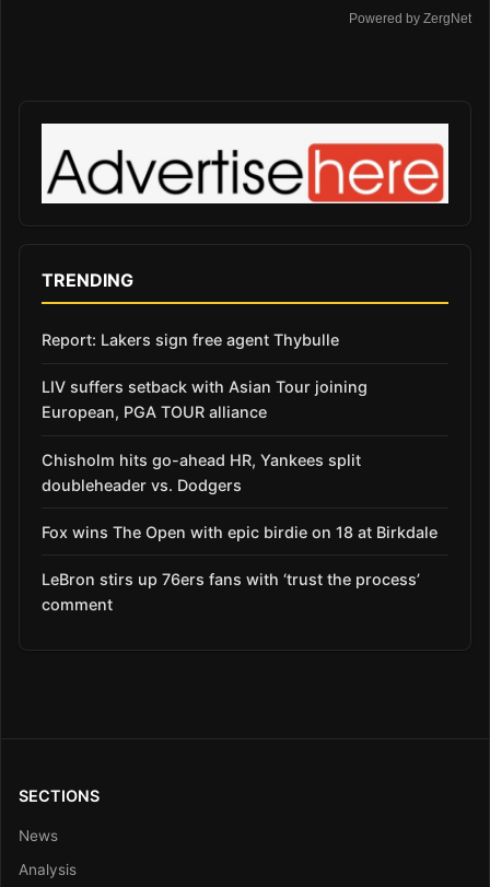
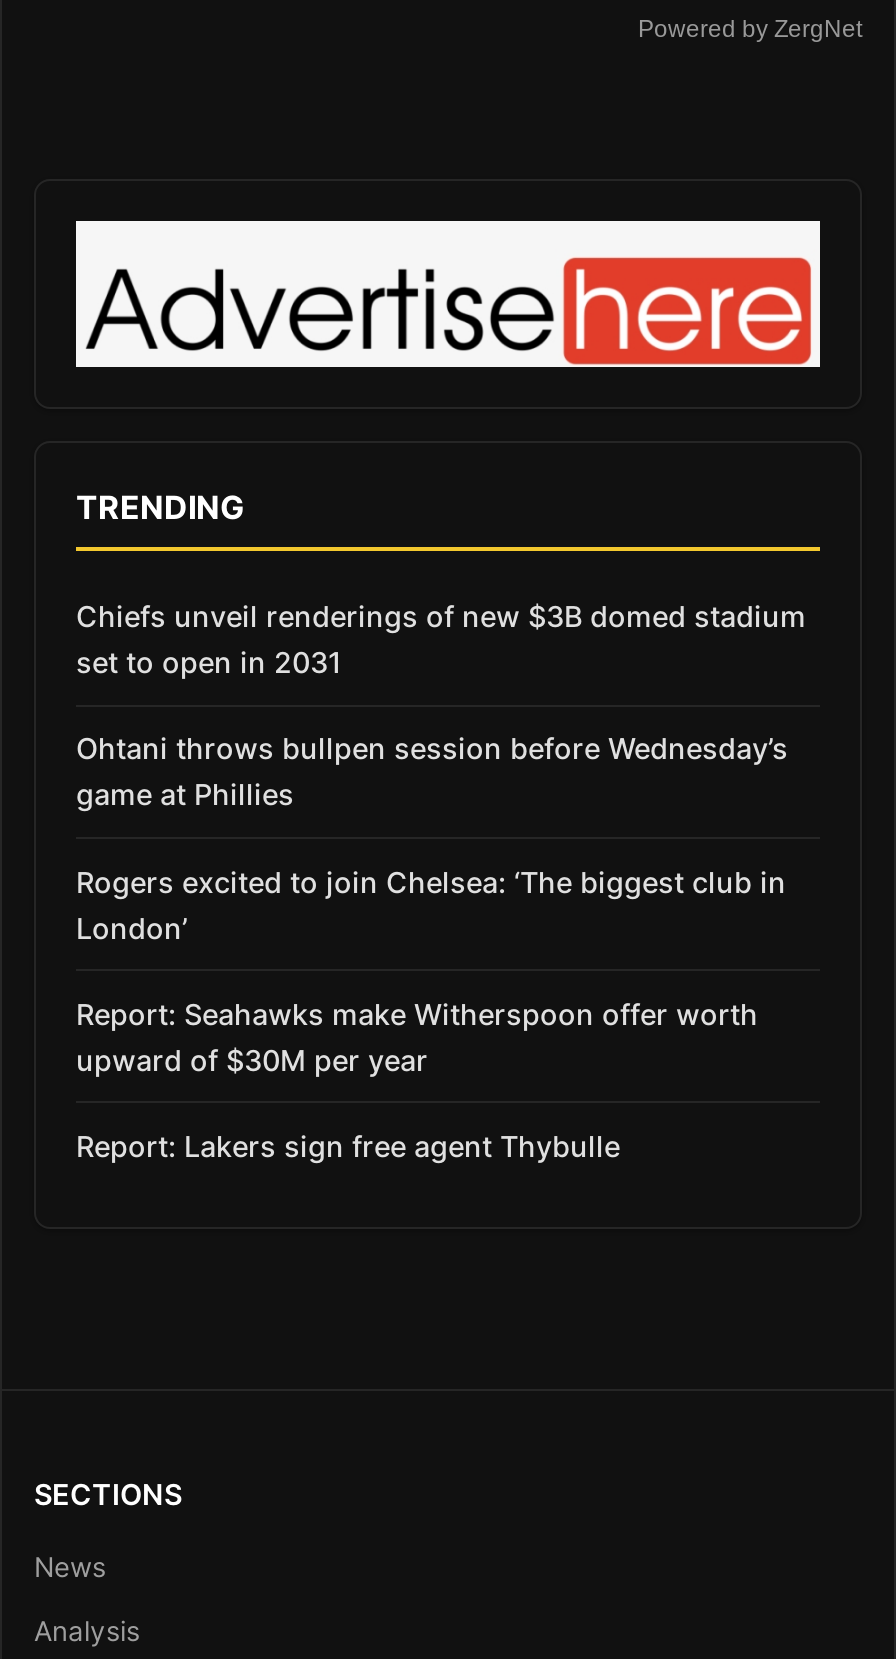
none -> [76,599,806,1076] Chiefs unveil renderings of new $3B domed stadium | set to open in 2031 | Ohtani throws bullpen session before Wednesday’s | game at Phillies | Rogers excited to join Chelsea: ‘The biggest club in | London’ | Report: Seahawks make Witherspoon offer worth | upward of $30M per year
moved [42,331,339,349] -> [76,1129,620,1163]: Report: Lakers sign free agent Thybulle
[42,378,437,614] LIV suffers setback with Asian Tour joining | European, PGA TOUR alliance | Chisholm hits go-ahead HR, Yankees split | doubleheader vs. Dodgers | Fox wins The Open with epic birdie on 18 at Birkdale | LeBron stirs up 76ers fans with ‘trust the process’ | comment -> none

